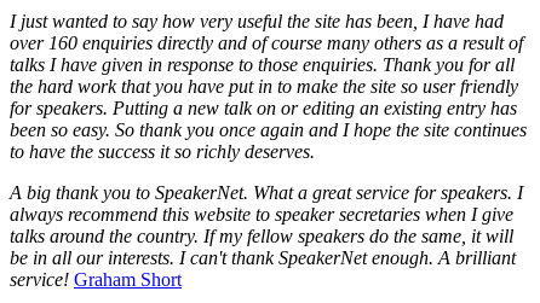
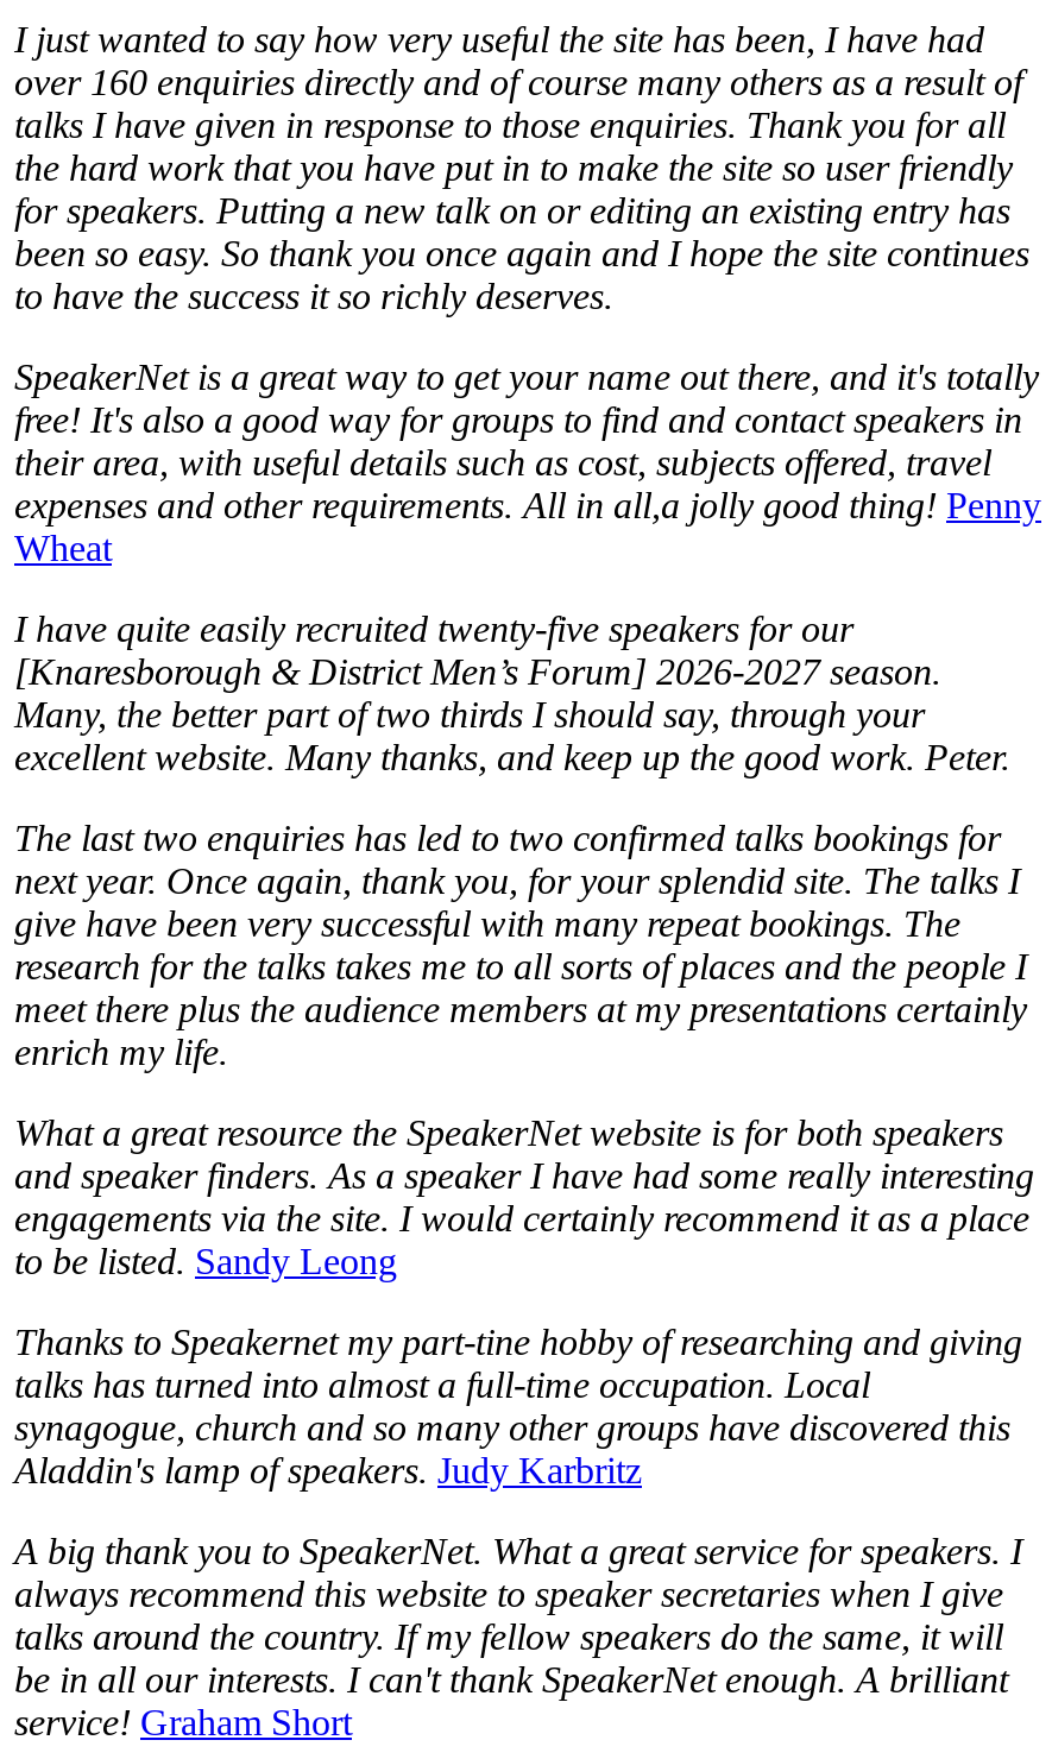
none -> [14,357,1041,1490] SpeakerNet is a great way to get your name out there, and it's totally | free! It's also a good way for groups to find and contact speakers in | their area, with useful details such as cost, subjects offered, travel | expenses and other requirements. All in all,a jolly good thing! Penny | Wheat | I have quite easily recruited twenty-five speakers for our | [Knaresborough & District Men’s Forum] 2026-2027 season. | Many, the better part of two thirds I should say, through your | excellent website. Many thanks, and keep up the good work. Peter. | The last two enquiries has led to two confirmed talks bookings for | next year. Once again, thank you, for your splendid site. The talks I | give have been very successful with many repeat bookings. The | research for the talks takes me to all sorts of places and the people I | meet there plus the audience members at my presentations certainly | enrich my life. | What a great resource the SpeakerNet website is for both speakers | and speaker finders. As a speaker I have had some really interesting | engagements via the site. I would certainly recommend it as a place | to be listed. Sandy Leong | Thanks to Speakernet my part-tine hobby of researching and giving | talks has turned into almost a full-time occupation. Local | synagogue, church and so many other groups have discovered this | Aladdin's lamp of speakers. Judy Karbritz

